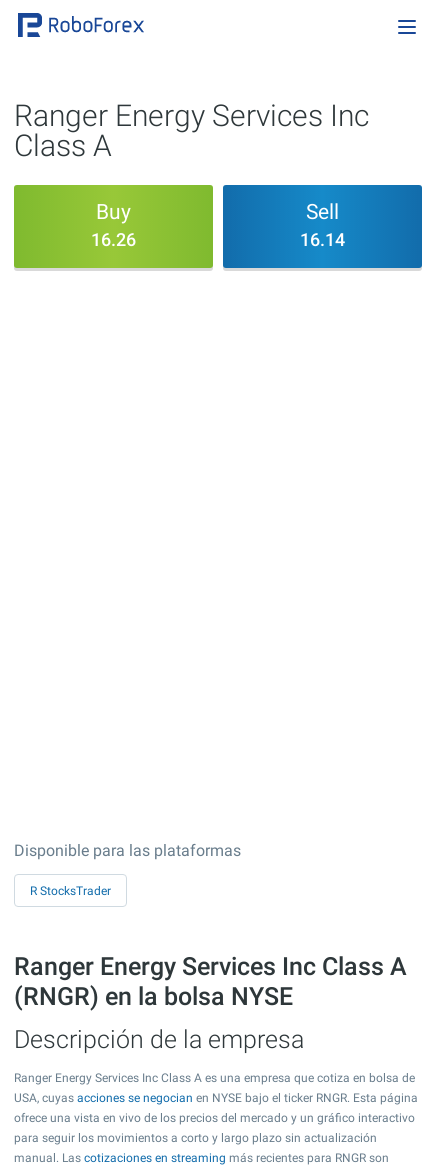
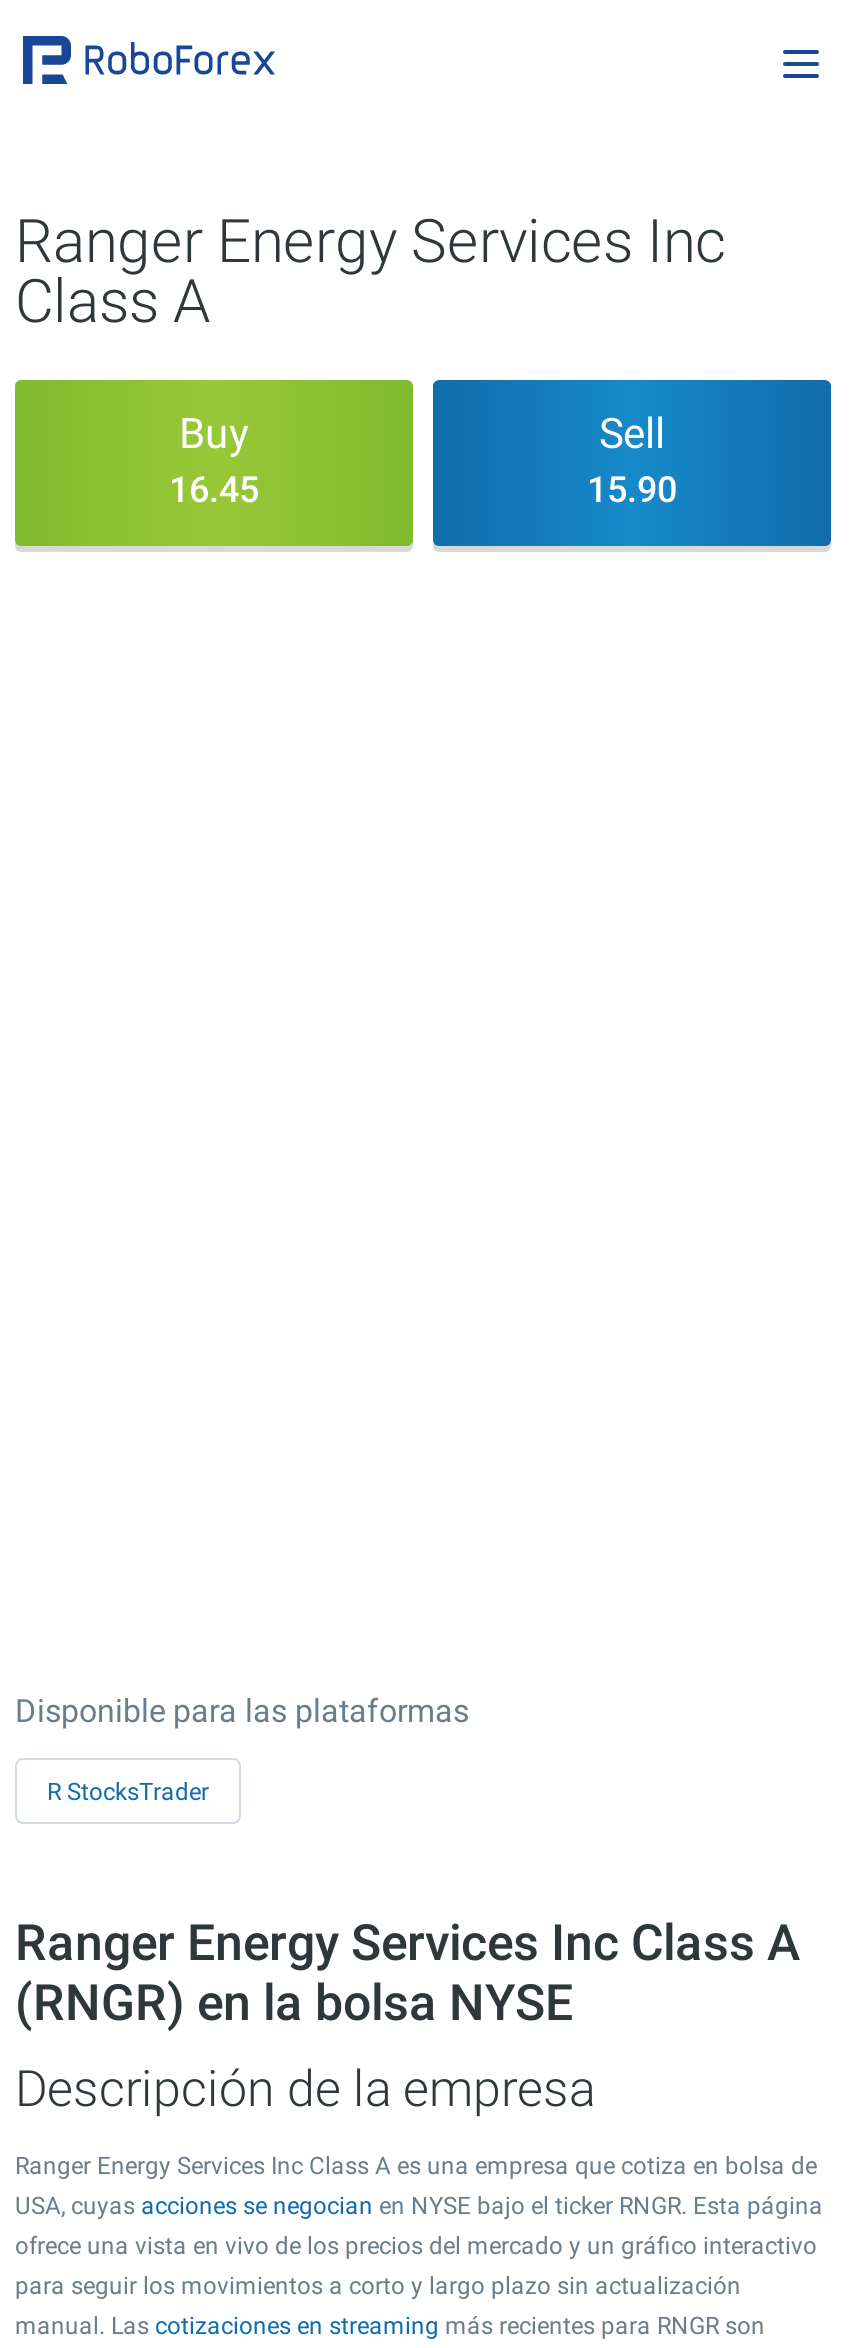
[91,229,136,250] 16.26 -> [169,468,259,510] 16.45
[300,229,345,250] 16.14 -> [587,468,677,510] 15.90

